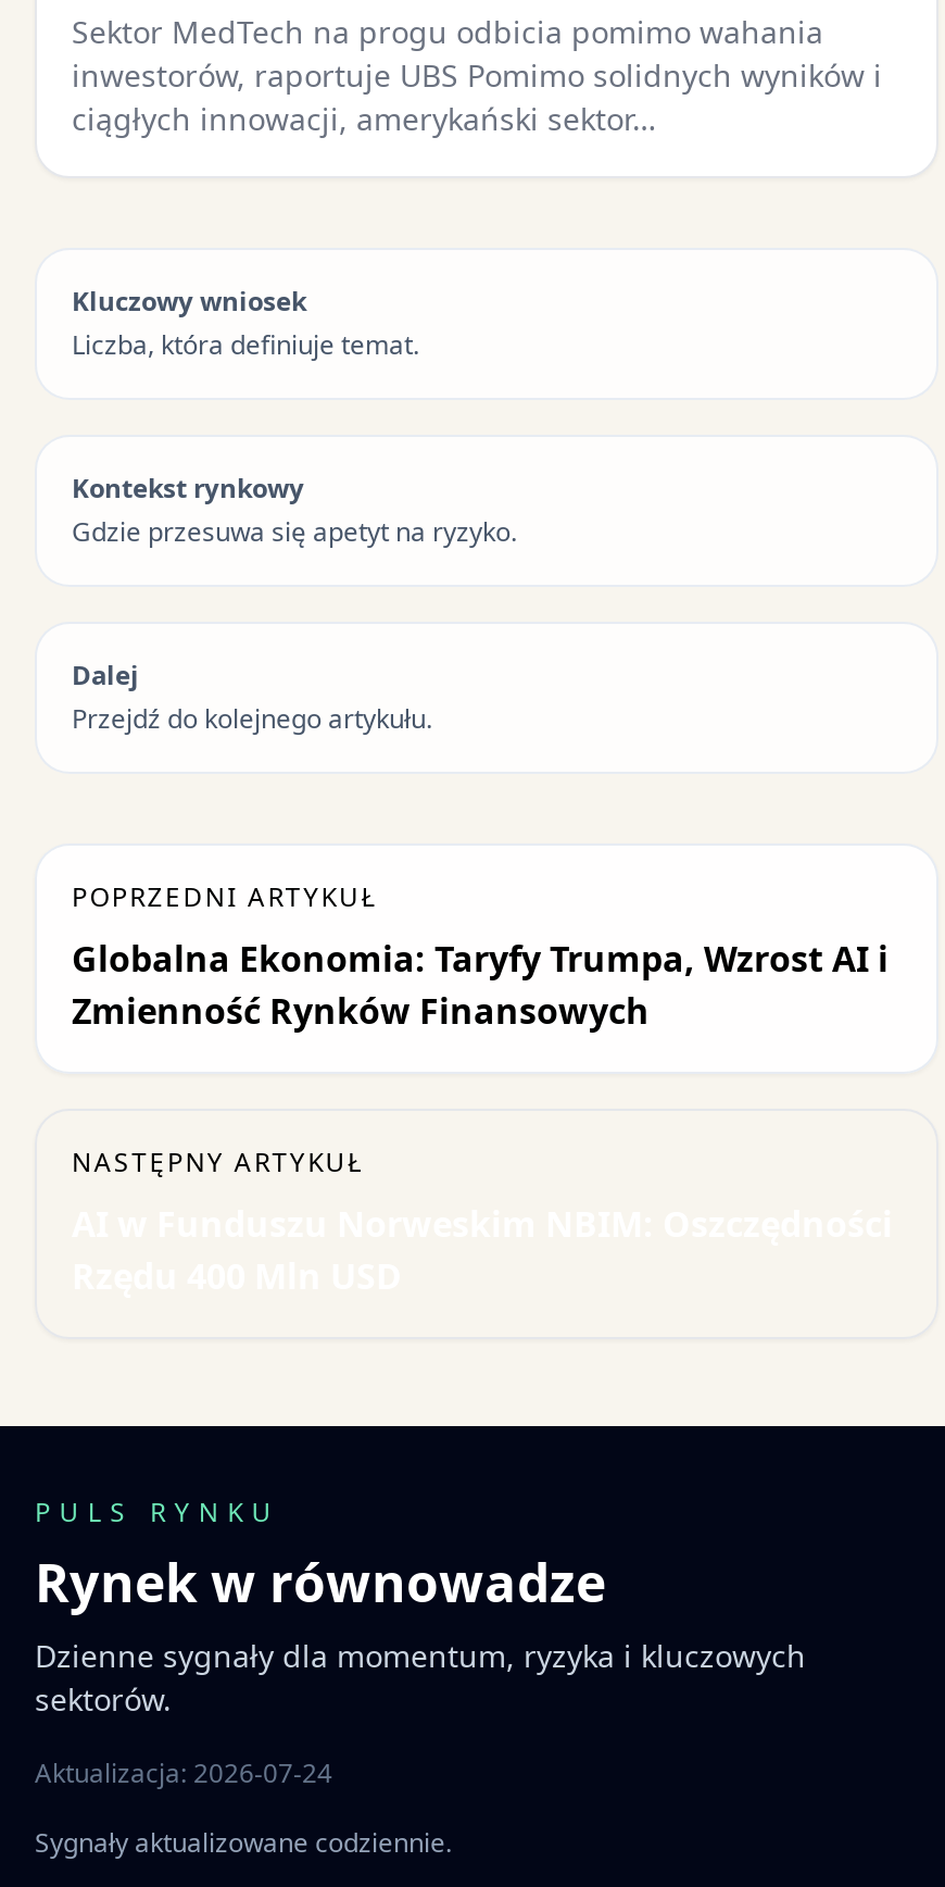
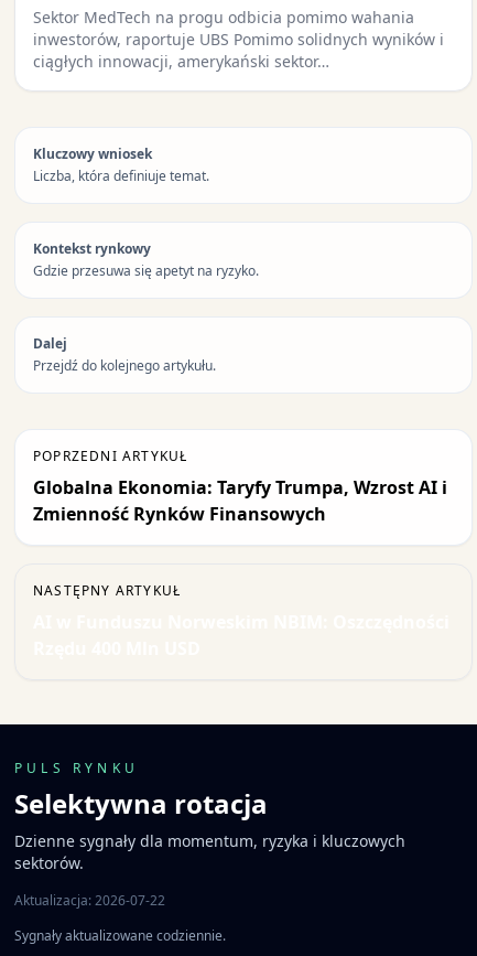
[35,1546,606,1617] Rynek w równowadze -> [14,785,268,821] Selektywna rotacja
[35,1754,332,1791] Aktualizacja: 2026-07-24 -> [14,891,165,910] Aktualizacja: 2026-07-22

